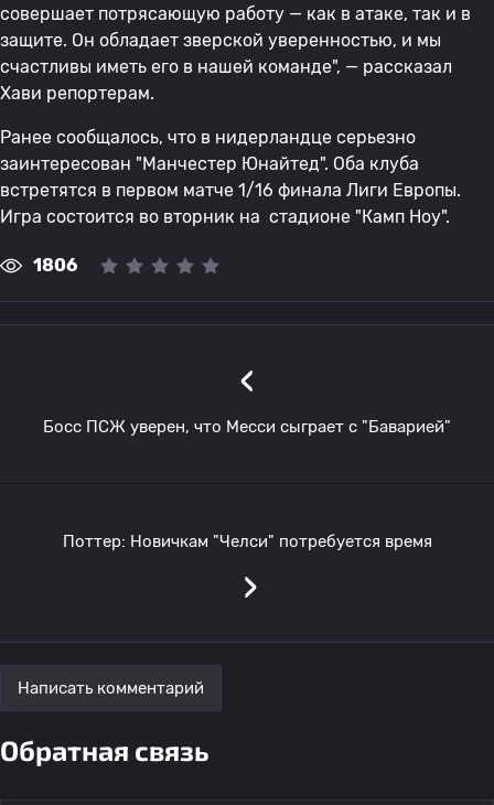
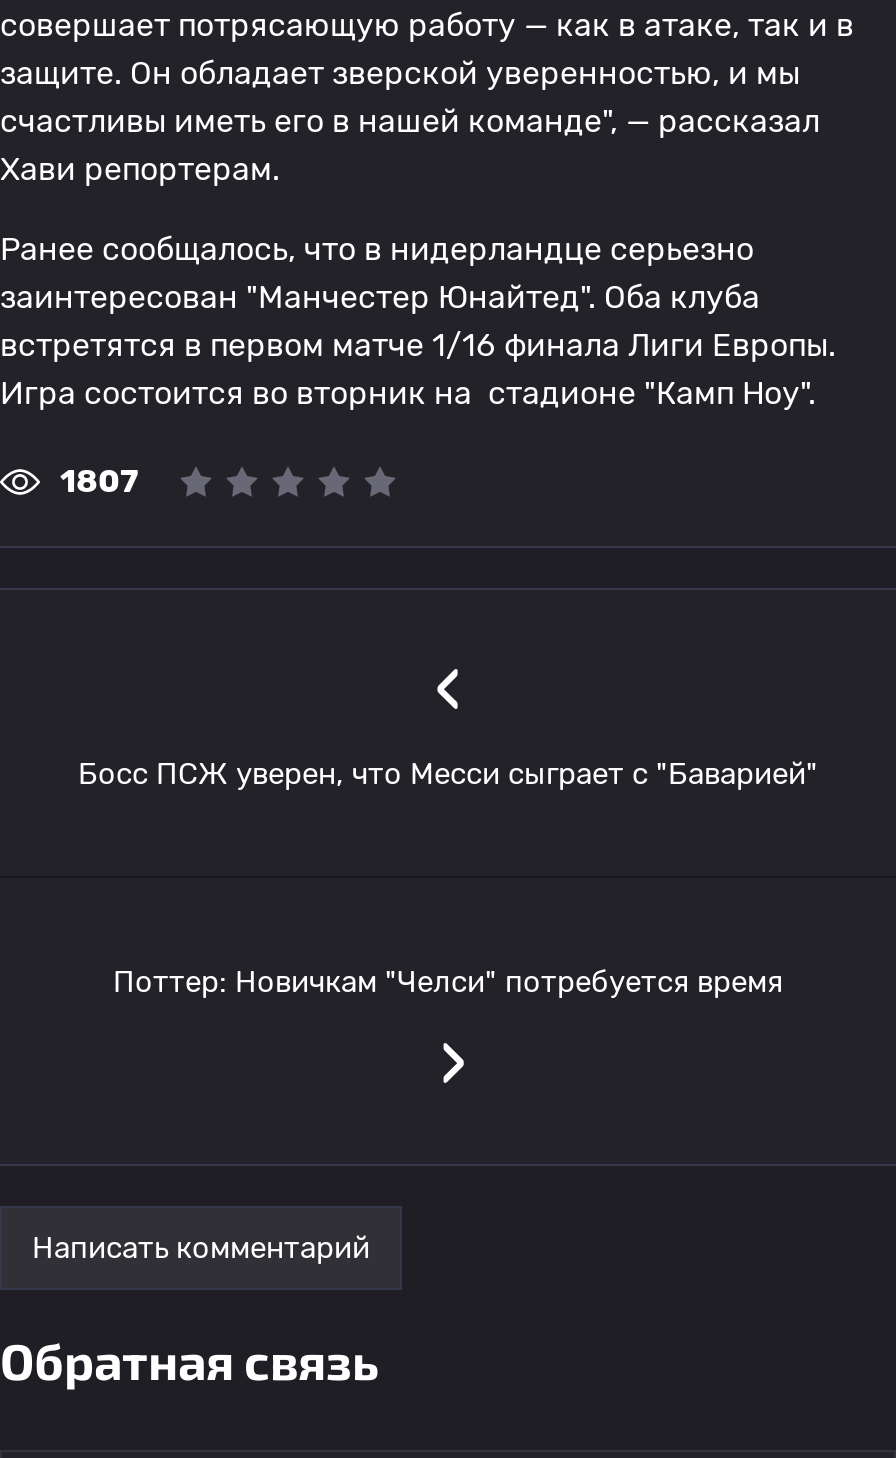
[33,255,77,276] 1806 -> [60,462,138,500] 1807

